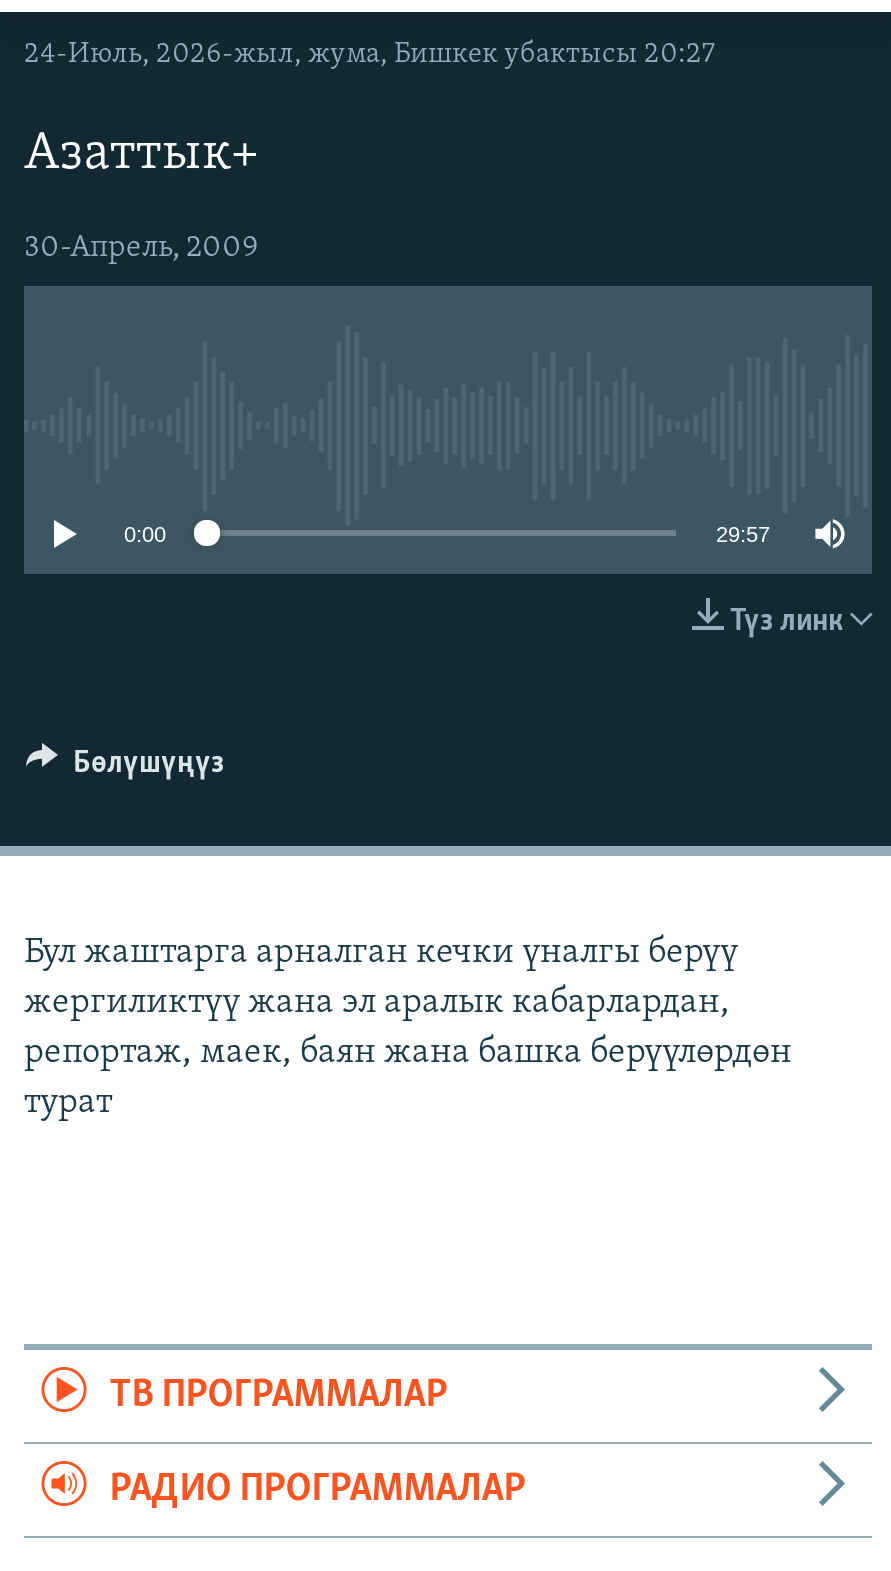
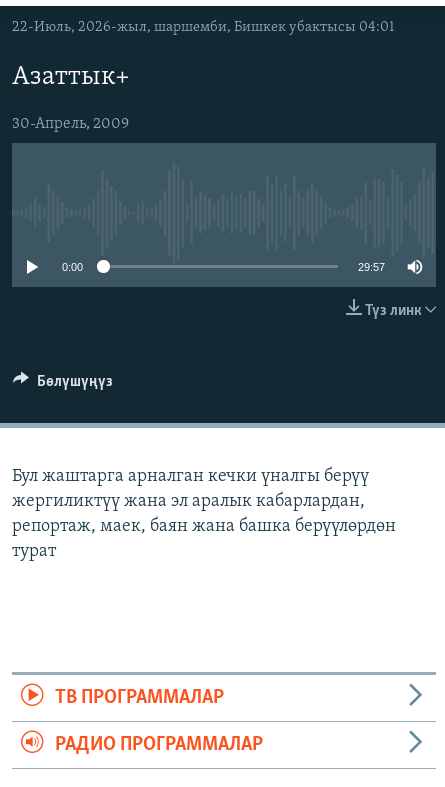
[24,40,714,70] 24-Июль, 2026-жыл, жума, Бишкек убактысы 20:27 -> [12,20,395,35] 22-Июль, 2026-жыл, шаршемби, Бишкек убактысы 04:01

